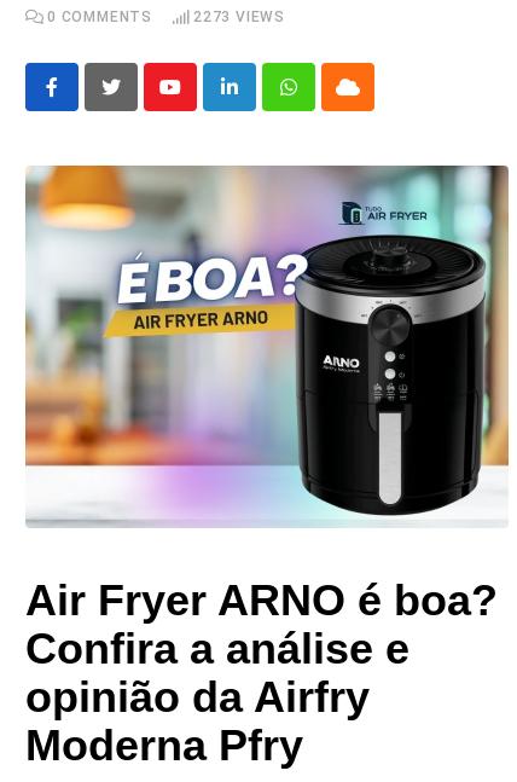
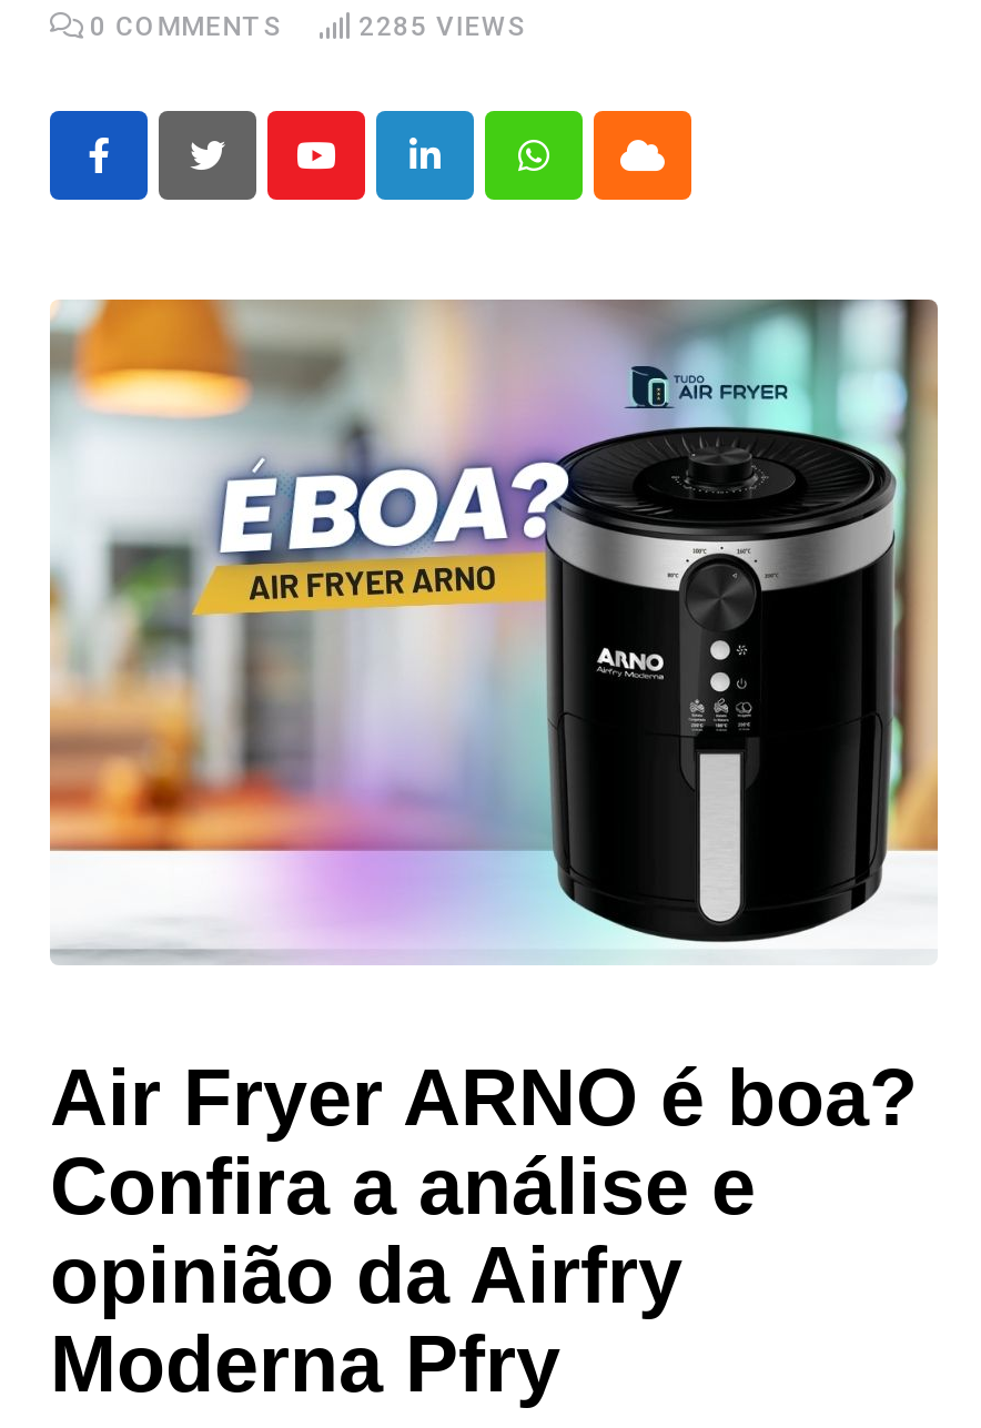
[193,9,285,26] 2273 VIEWS -> [358,12,527,43] 2285 VIEWS

